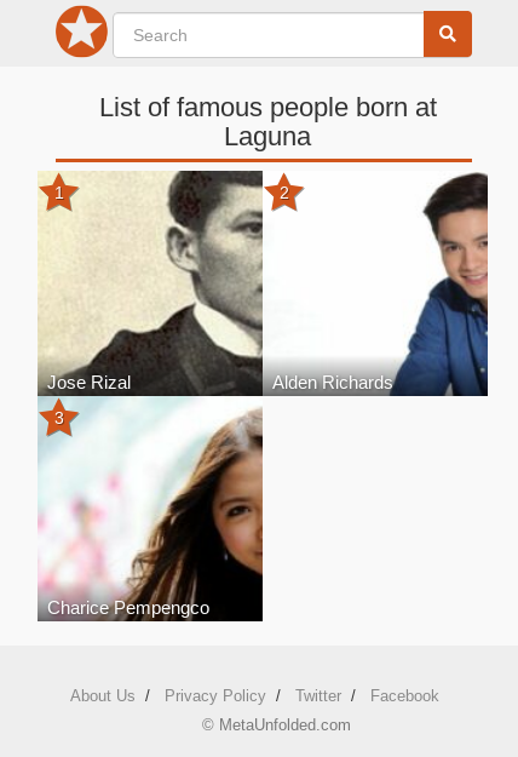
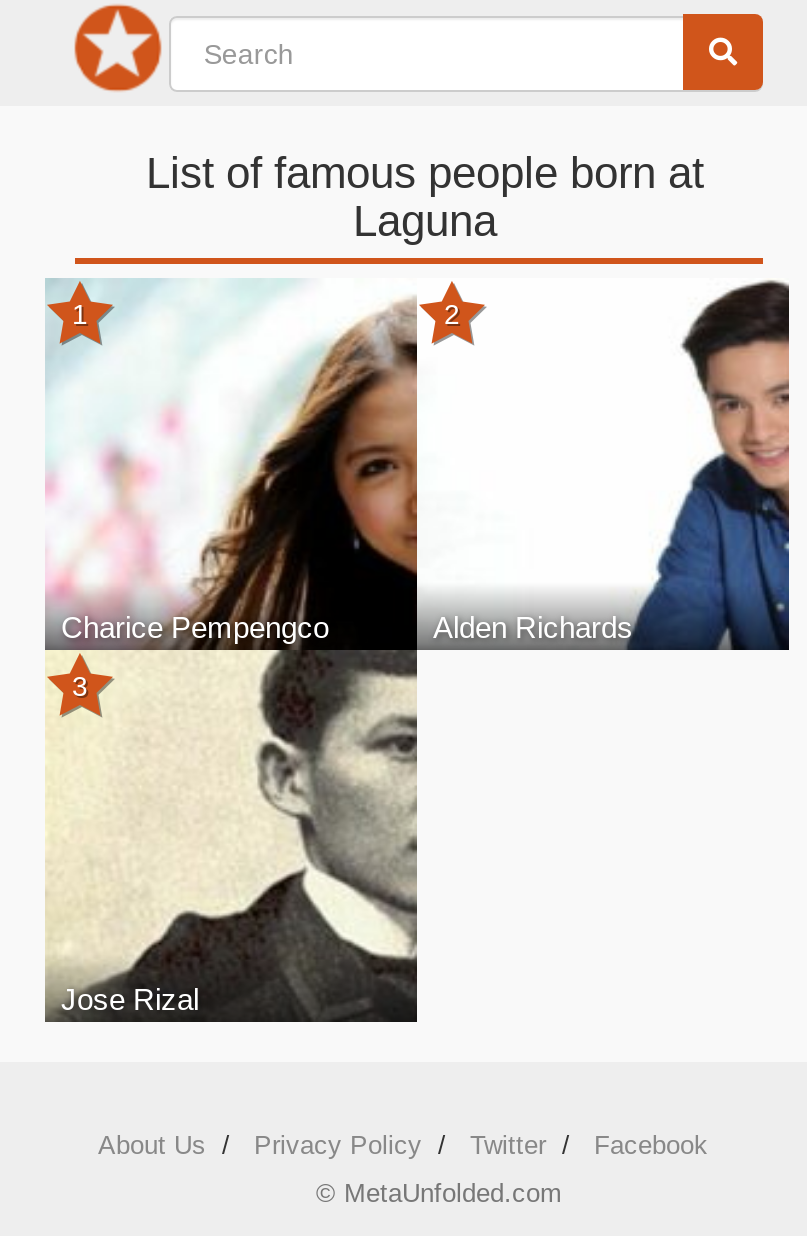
[38,170,264,619] [image] -> [45,278,419,1018] [image]
moved [47,372,131,392] -> [61,982,199,1016]: Jose Rizal
moved [47,597,209,618] -> [61,610,329,644]: Charice Pempengco

